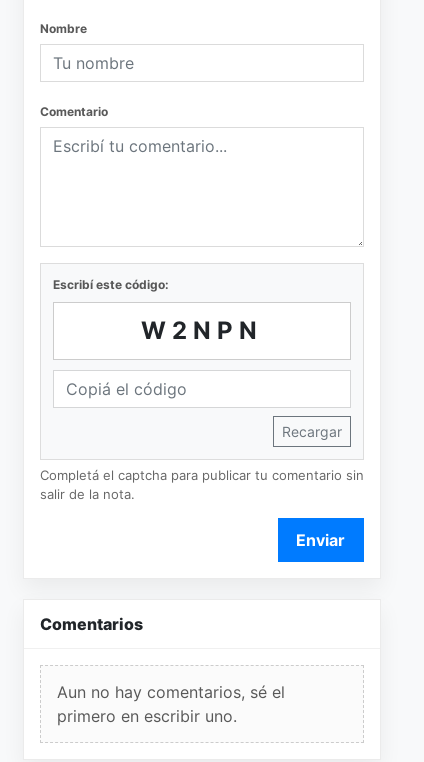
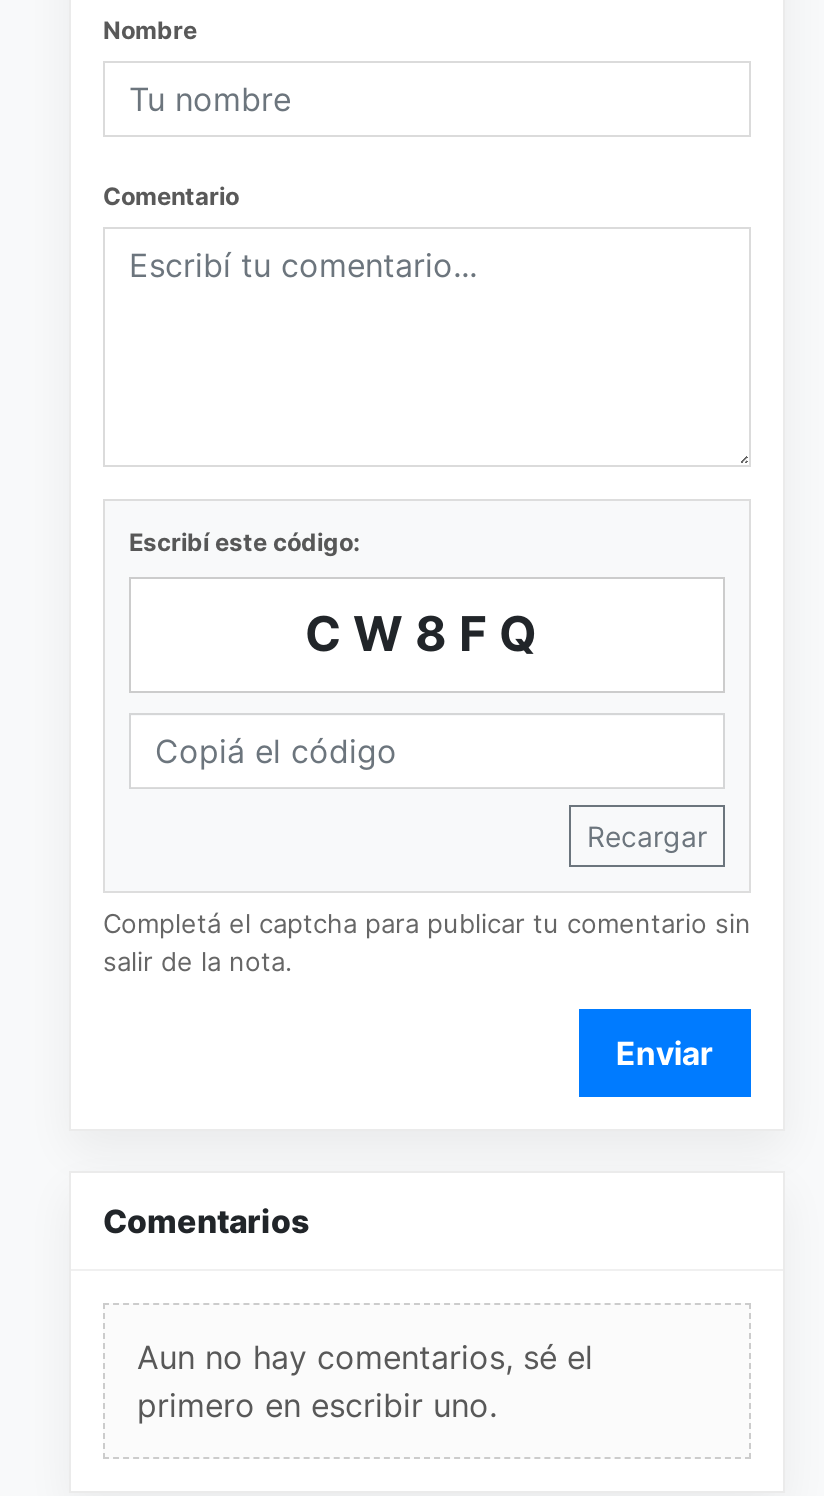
[141,316,263,345] W2NPN -> [305,606,549,664] CW8FQ

